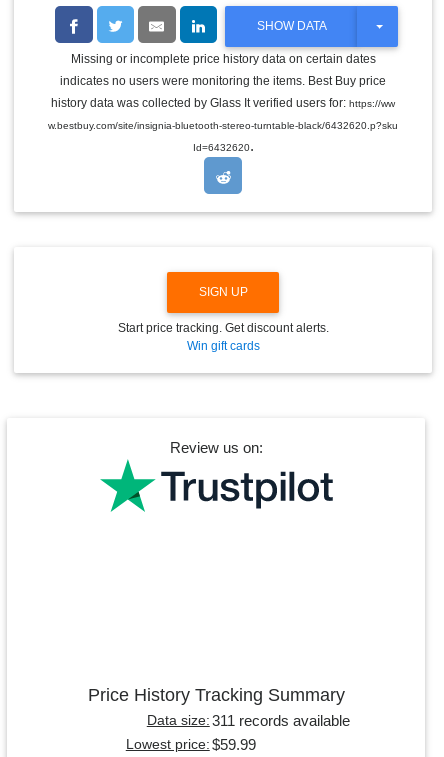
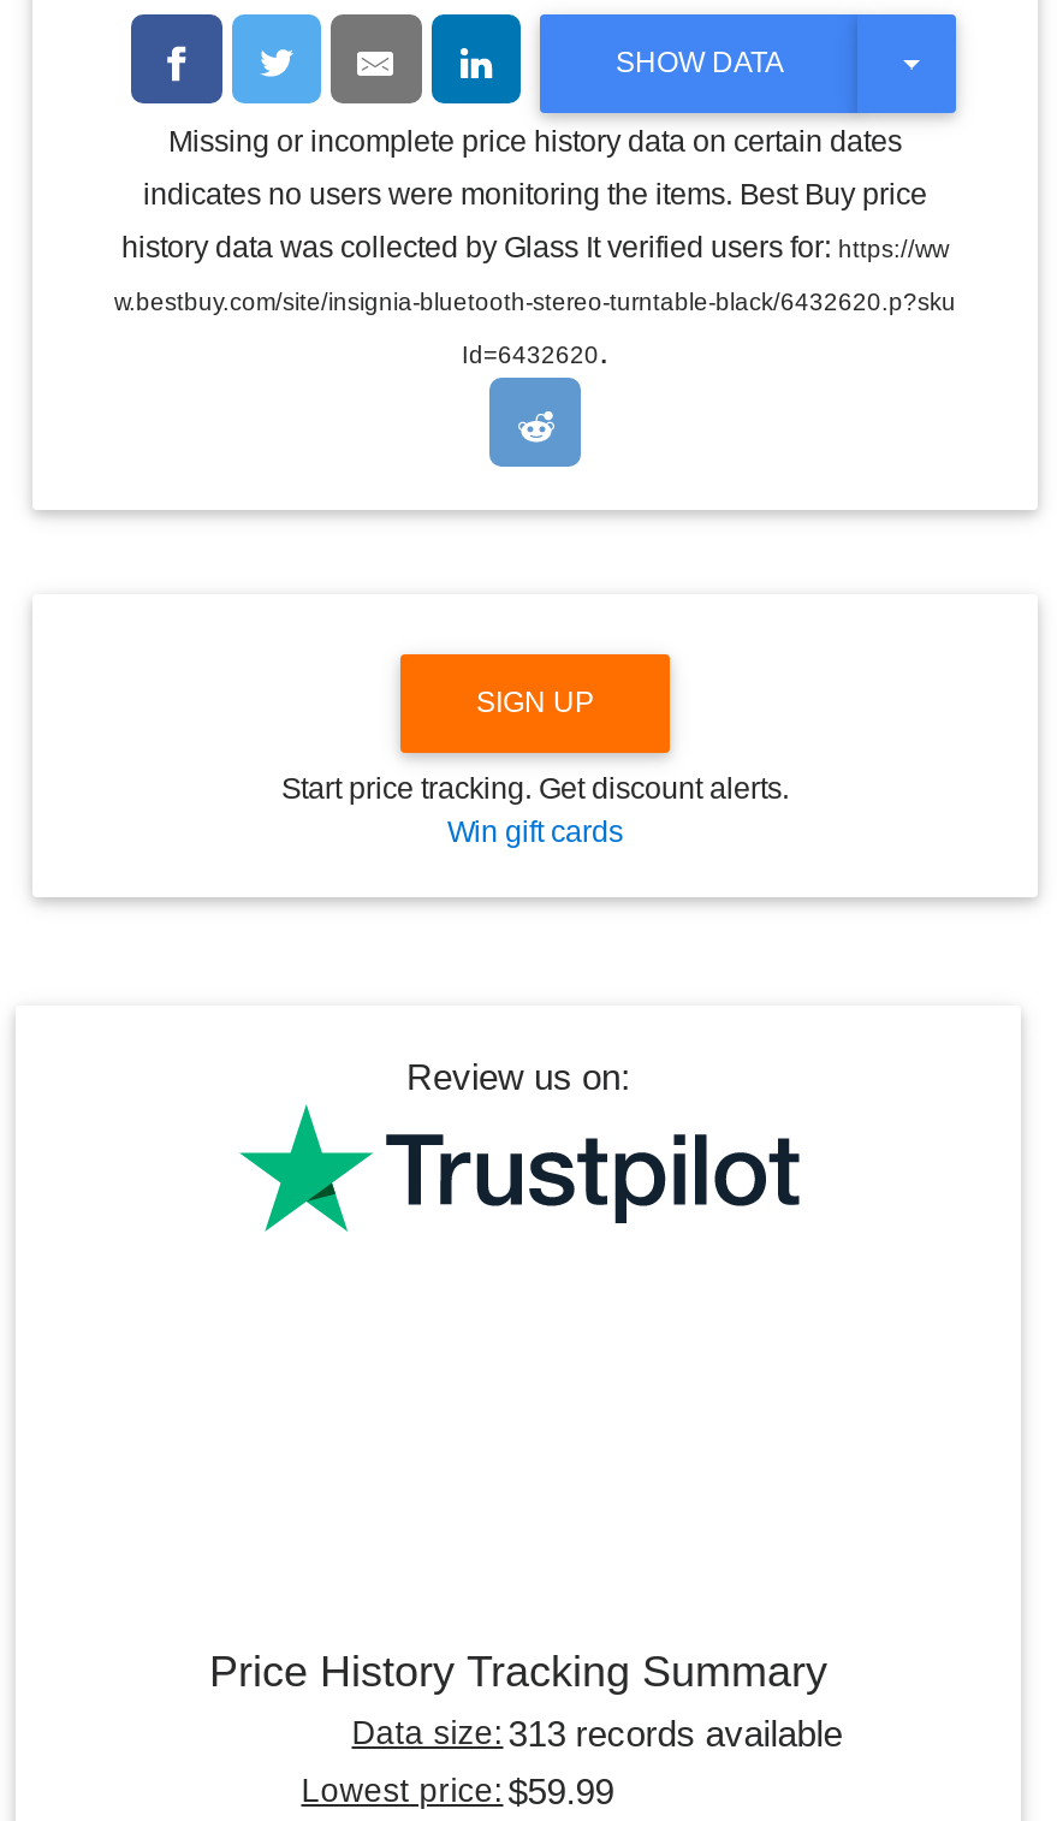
[147,712,350,729] Data size: 311 records available -> [352,1713,842,1754] Data size: 313 records available

